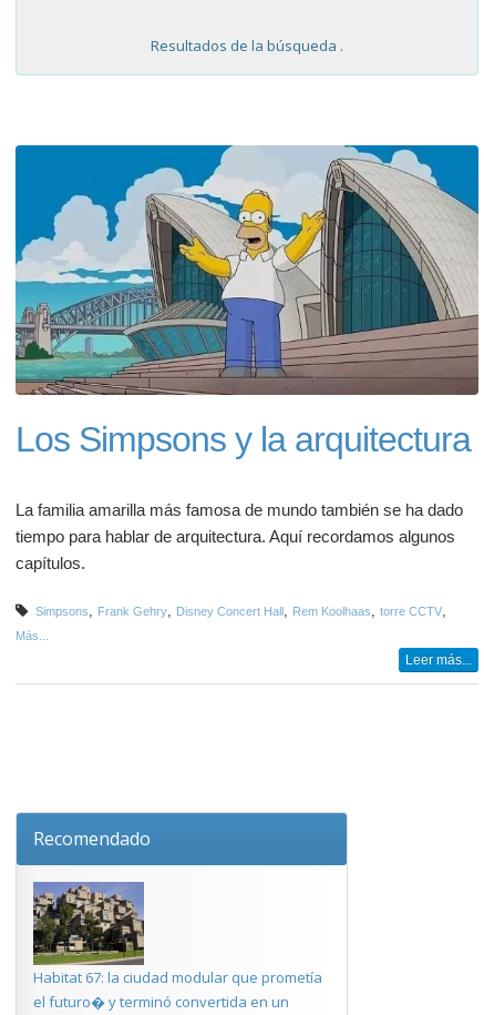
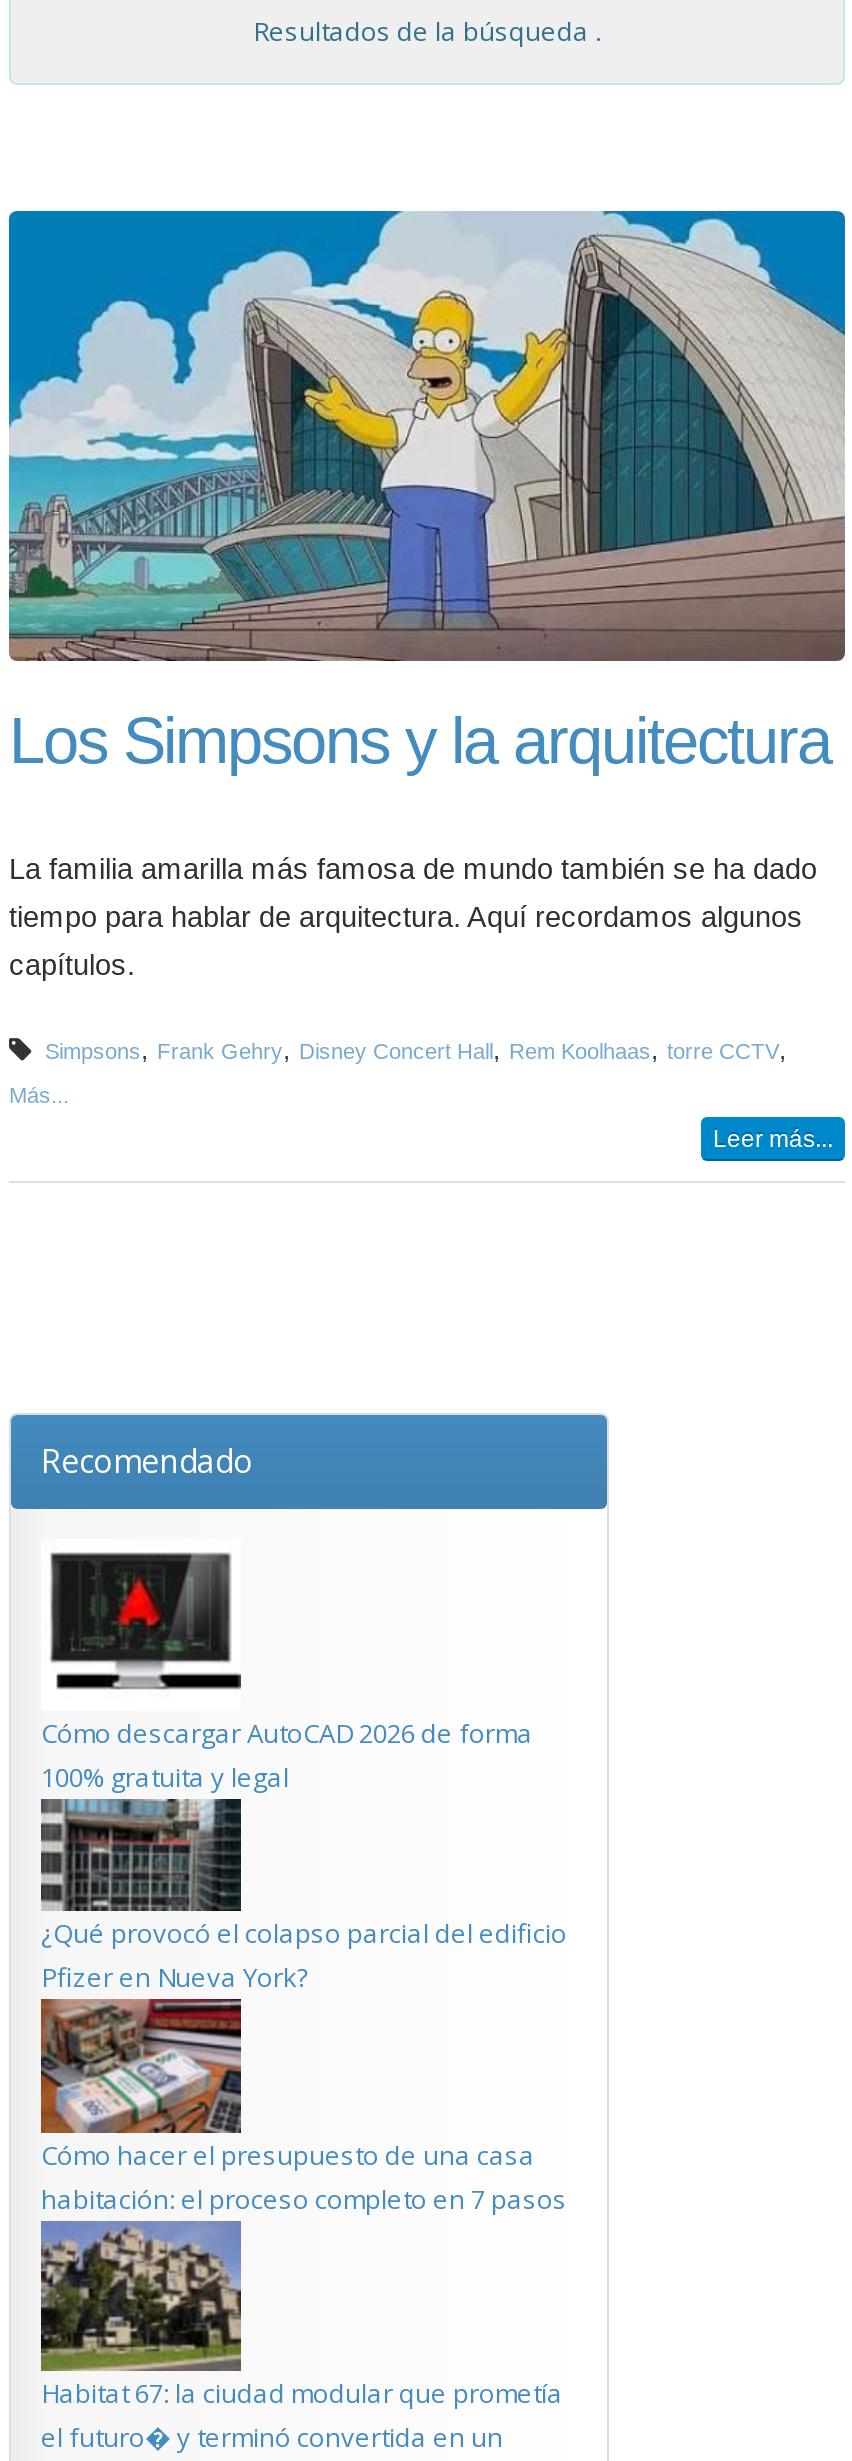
none -> [39,1811,567,1995] [image] | ¿Qué provocó el colapso parcial del edificio | Pfizer en Nueva York?
none -> [39,2011,567,2217] [image] | Cómo hacer el presupuesto de una casa | habitación: el proceso completo en 7 pasos
none -> [41,1551,533,1795] [image] | Cómo descargar AutoCAD 2026 de forma | 100% gratuita y legal

